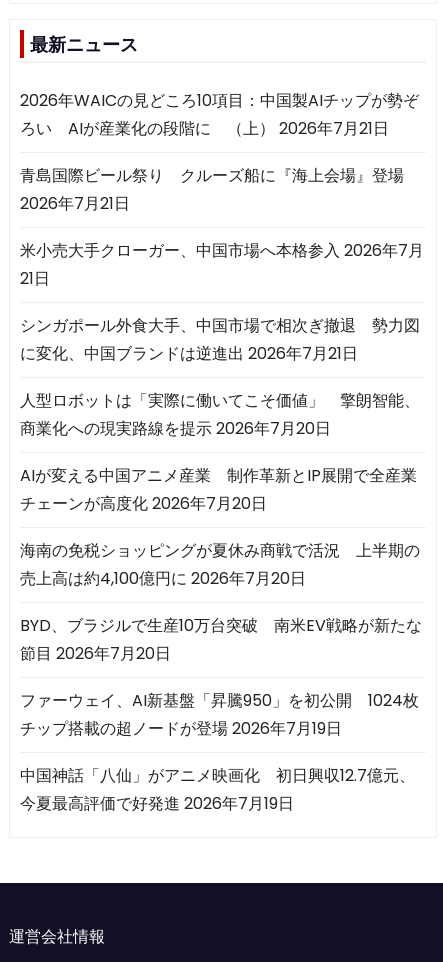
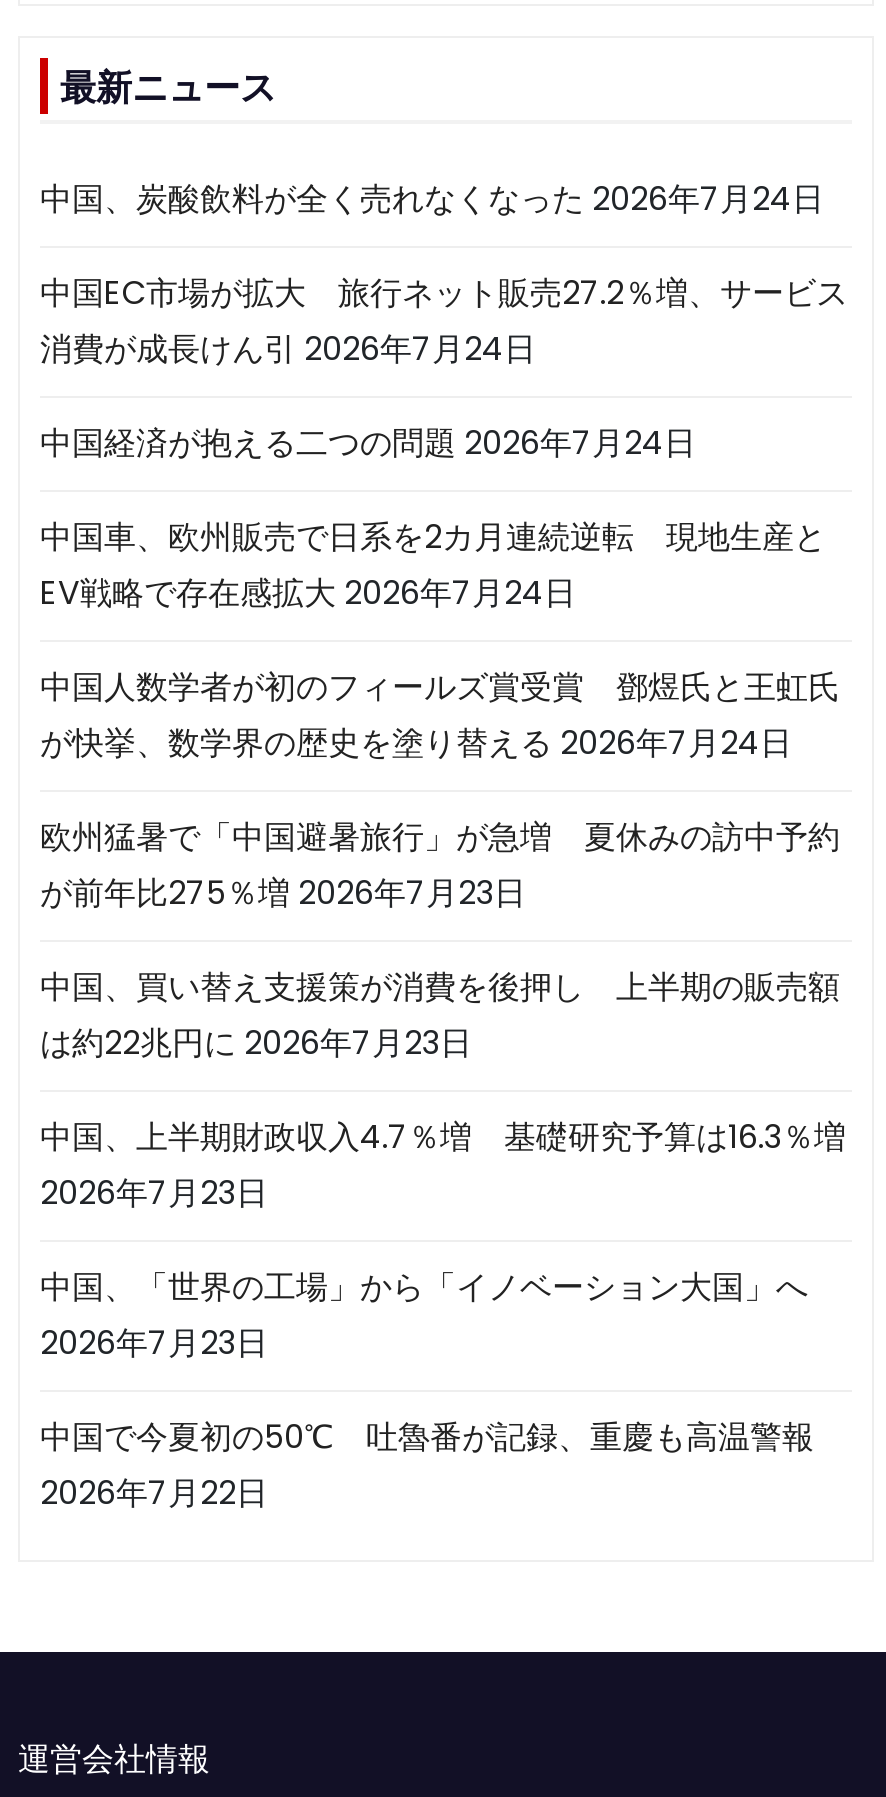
[20,89,419,140] 2026年WAICの見どころ10項目：中国製AIチップが勢ぞ | ろい AIが産業化の段階に （上） 2026年7月21日 -> [40,176,824,222] 中国、炭酸飲料が全く売れなくなった 2026年7月24日
[20,164,404,215] 青島国際ビール祭り クルーズ船に『海上会場』登場 | 2026年7月21日 -> [40,270,848,372] 中国EC市場が拡大 旅行ネット販売27.2％増、サービス | 消費が成長けん引 2026年7月24日
[20,239,424,290] 米小売大手クローガー、中国市場へ本格参入 2026年7月 | 21日 -> [40,420,696,466] 中国経済が抱える二つの問題 2026年7月24日
[20,314,420,365] シンガポール外食大手、中国市場で相次ぎ撤退 勢力図 | に変化、中国ブランドは逆進出 2026年7月21日 -> [40,514,826,616] 中国車、欧州販売で日系を2カ月連続逆転 現地生産と | EV戦略で存在感拡大 2026年7月24日
[20,389,420,440] 人型ロボットは「実際に働いてこそ価値」 擎朗智能、 | 商業化への現実路線を提示 2026年7月20日 -> [40,664,840,766] 中国人数学者が初のフィールズ賞受賞 鄧煜氏と王虹氏 | が快挙、数学界の歴史を塗り替える 2026年7月24日
[20,464,417,515] AIが変える中国アニメ産業 制作革新とIP展開で全産業 | チェーンが高度化 2026年7月20日 -> [40,814,840,916] 欧州猛暑で「中国避暑旅行」が急増 夏休みの訪中予約 | が前年比275％増 2026年7月23日
[20,539,420,590] 海南の免税ショッピングが夏休み商戦で活況 上半期の | 売上高は約4,100億円に 2026年7月20日 -> [40,964,840,1066] 中国、買い替え支援策が消費を後押し 上半期の販売額 | は約22兆円に 2026年7月23日
[20,614,422,665] BYD、ブラジルで生産10万台突破 南米EV戦略が新たな | 節目 2026年7月20日 -> [40,1114,846,1216] 中国、上半期財政収入4.7％増 基礎研究予算は16.3％増 | 2026年7月23日
[20,689,419,740] ファーウェイ、AI新基盤「昇騰950」を初公開 1024枚 | チップ搭載の超ノードが登場 2026年7月19日 -> [40,1264,808,1366] 中国、「世界の工場」から「イノベーション大国」へ | 2026年7月23日
[20,764,415,815] 中国神話「八仙」がアニメ映画化 初日興収12.7億元、 | 今夏最高評価で好発進 2026年7月19日 -> [40,1414,814,1516] 中国で今夏初の50℃ 吐魯番が記録、重慶も高温警報 | 2026年7月22日

